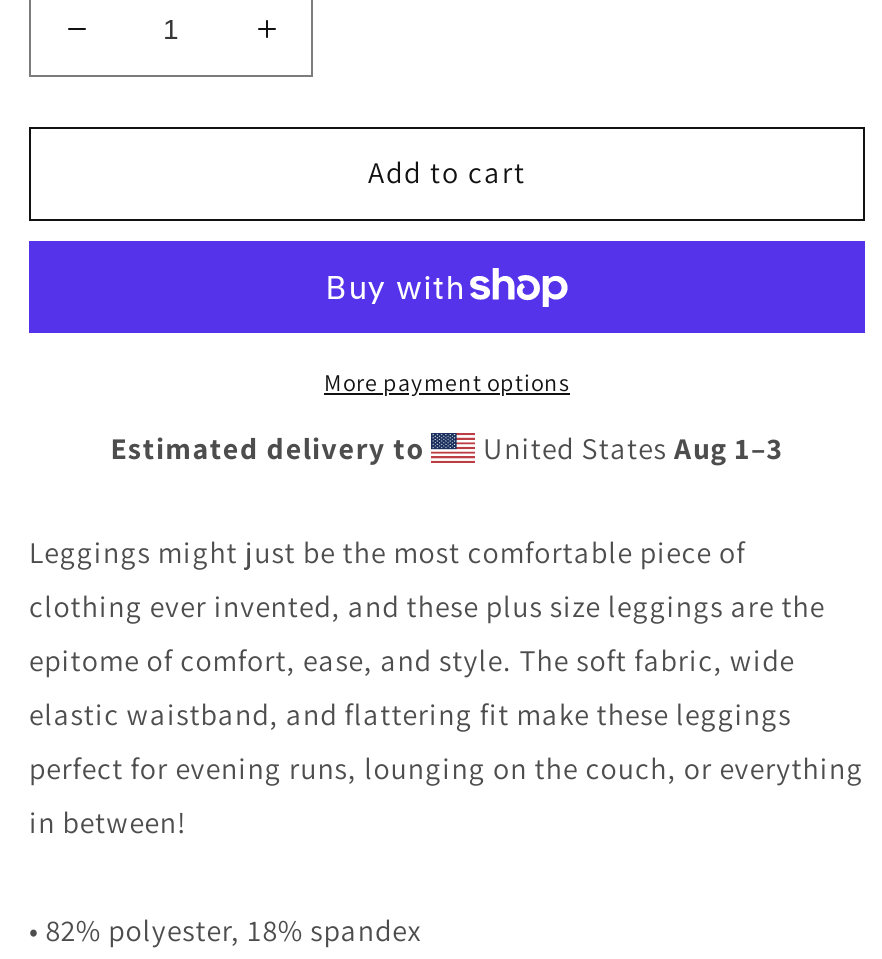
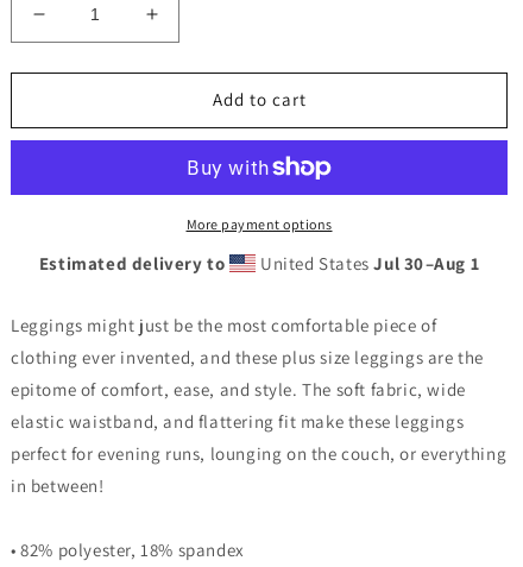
[476,428,784,466] United States Aug 1–3 -> [256,252,479,274] United States Jul 30–Aug 1

